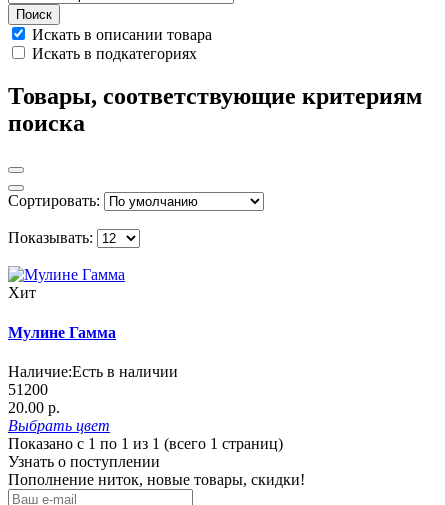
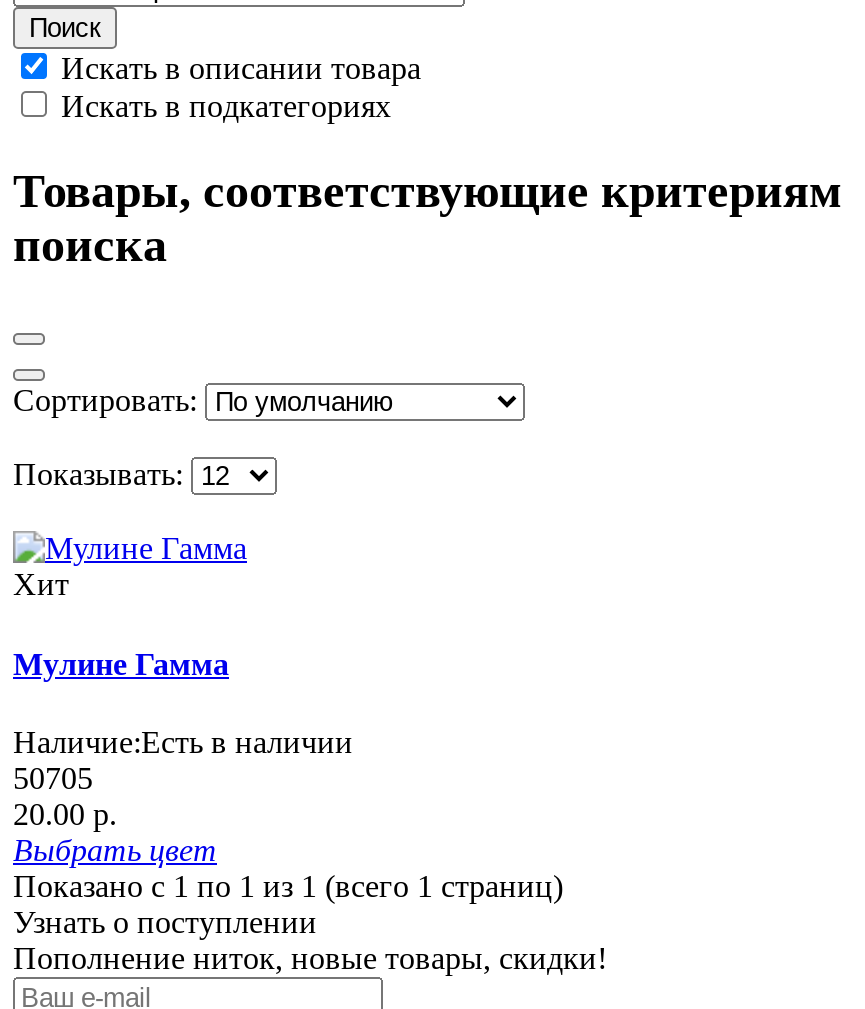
[8,381,48,398] 51200 -> [13,761,93,795] 50705

